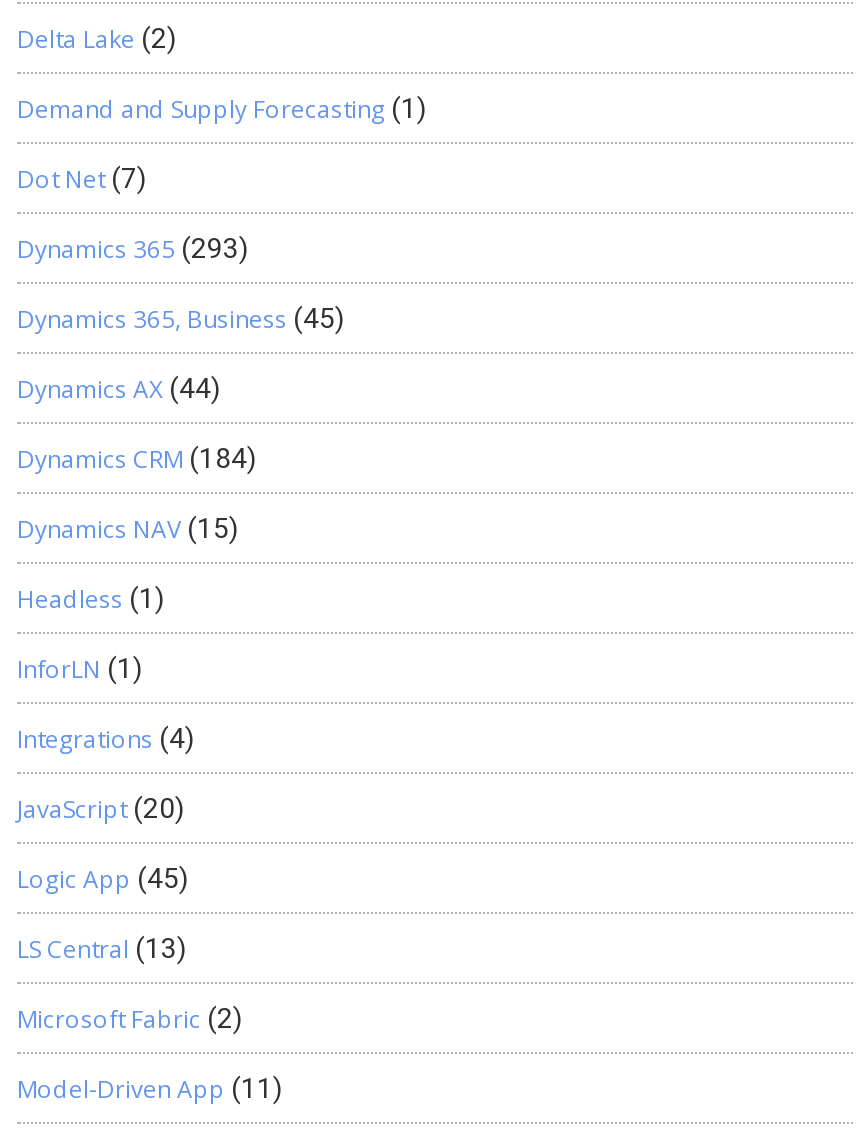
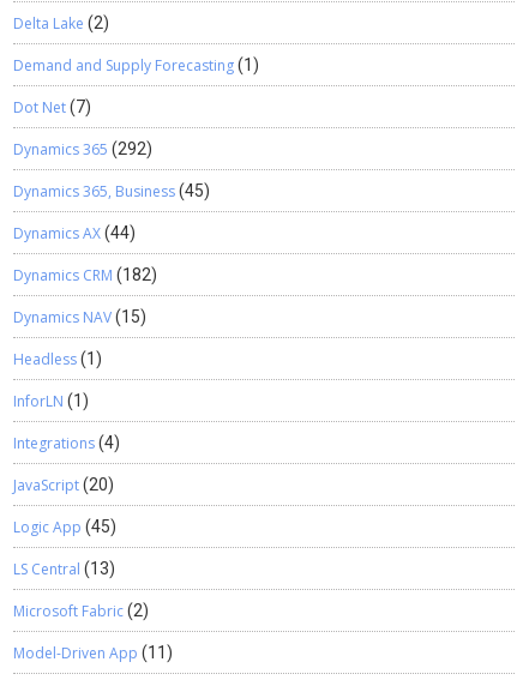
[17,232,249,266] Dynamics 365 (293) -> [13,139,152,160] Dynamics 365 (292)
[17,442,257,476] Dynamics CRM (184) -> [13,265,157,285] Dynamics CRM (182)

